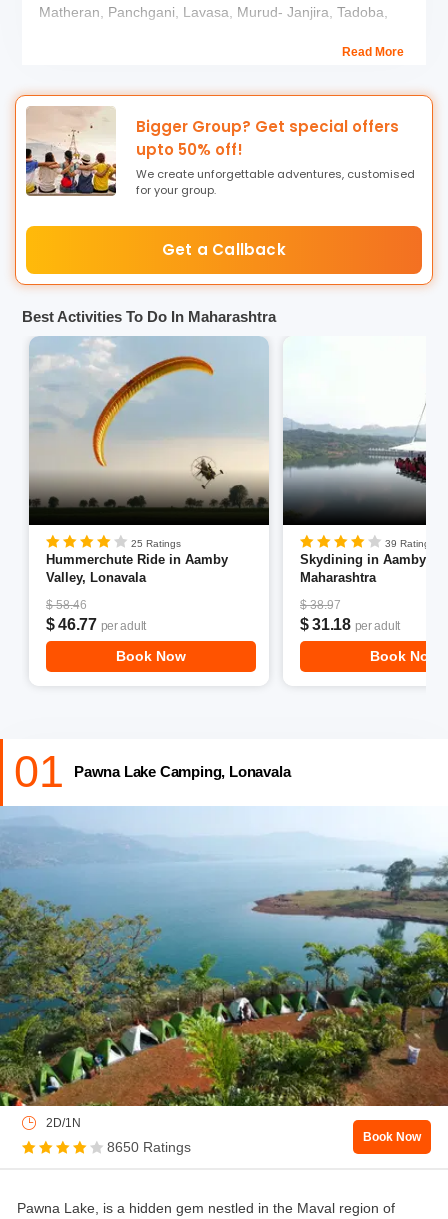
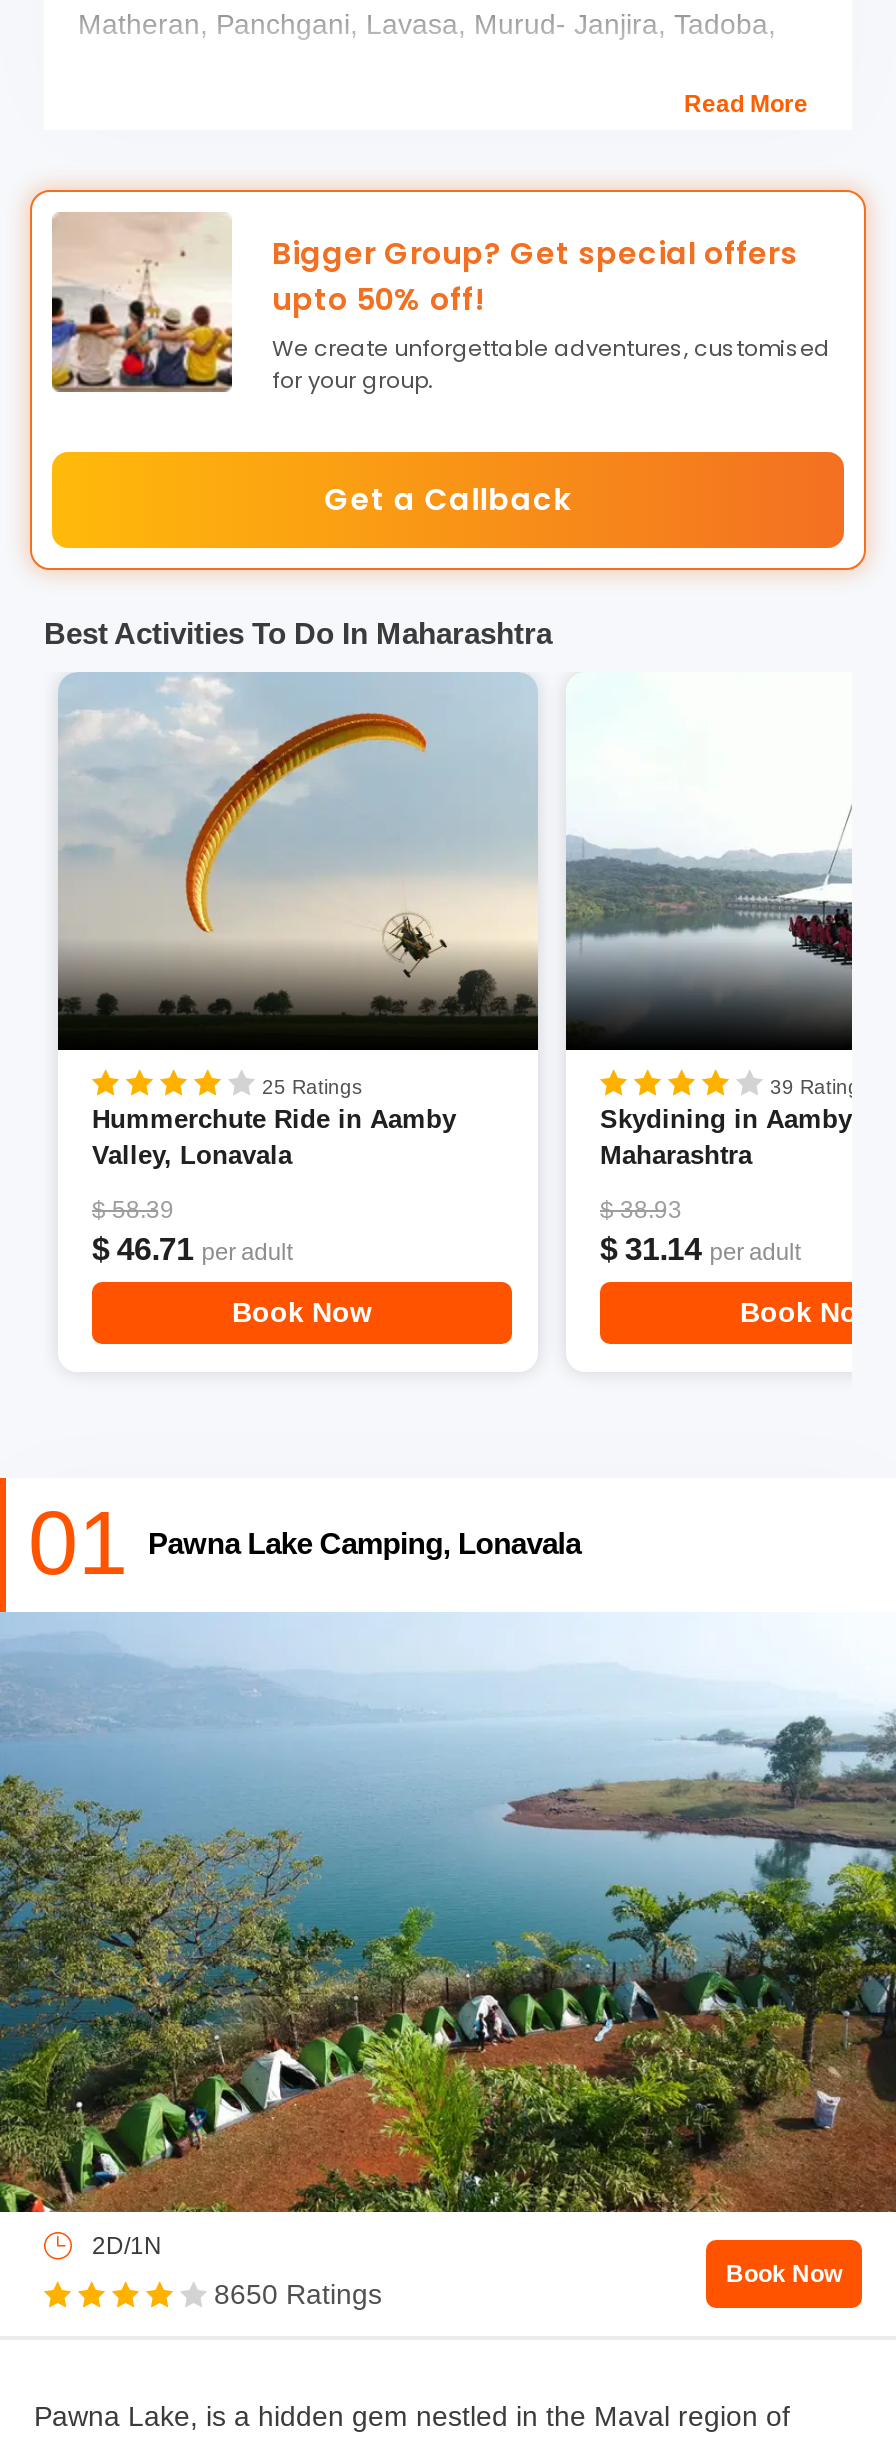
[46,598,87,612] $ 58.46 -> [92,1196,174,1224] $ 58.39
[300,598,341,612] $ 38.97 -> [600,1196,682,1224] $ 38.93
[46,616,146,633] $ 46.77 per adult -> [92,1232,292,1266] $ 46.71 per adult
[300,616,400,633] $ 31.18 per adult -> [600,1232,800,1266] $ 31.14 per adult

